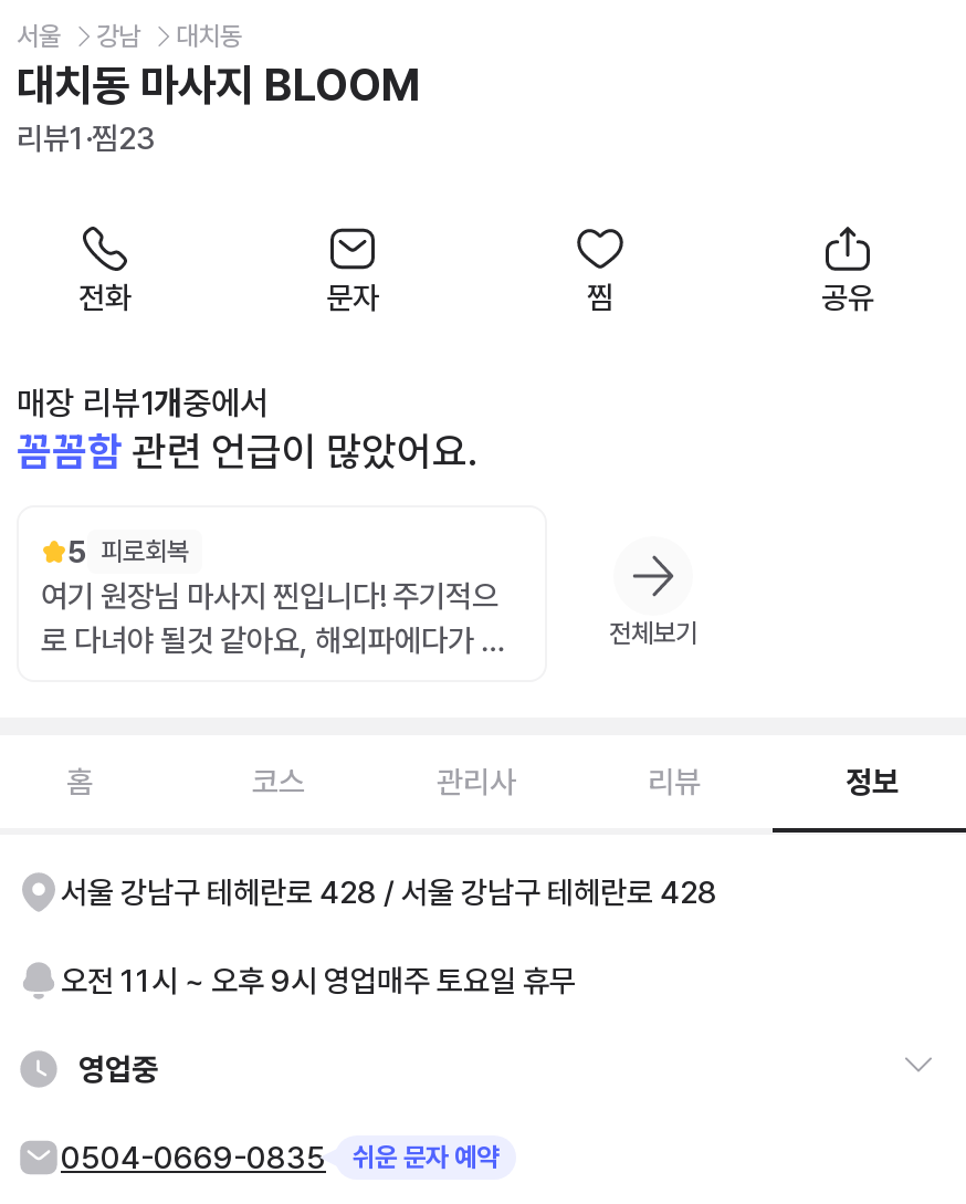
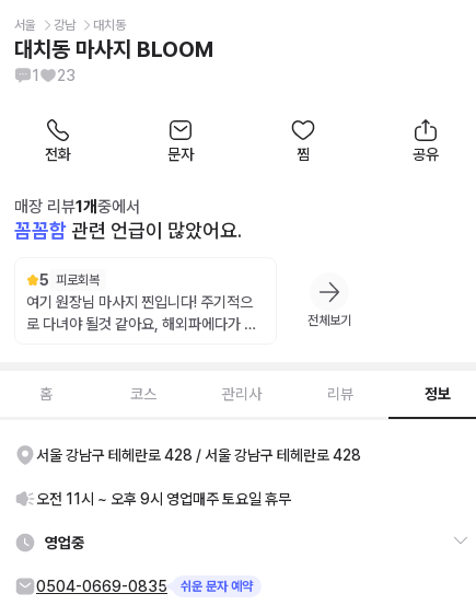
[17,121,156,156] 리뷰1 찜23 -> [32,67,76,84] 1 | 23

